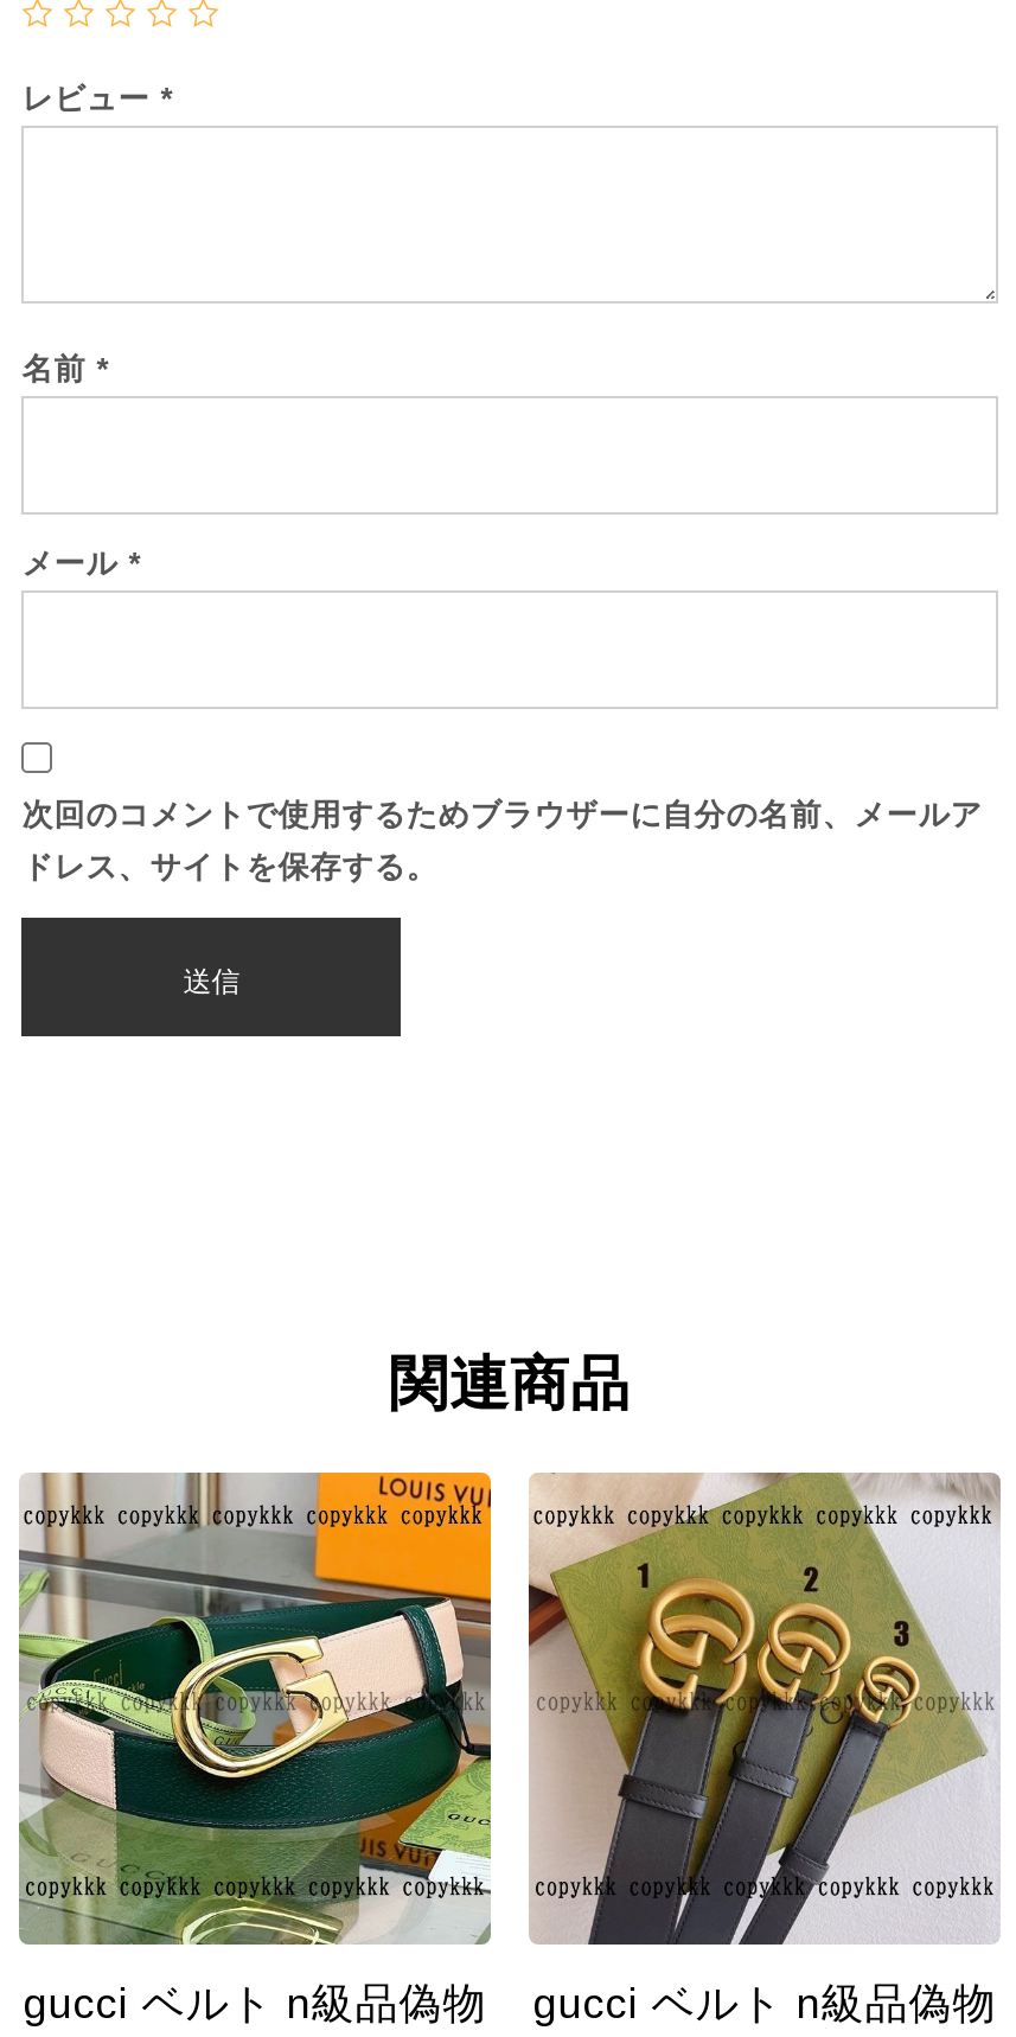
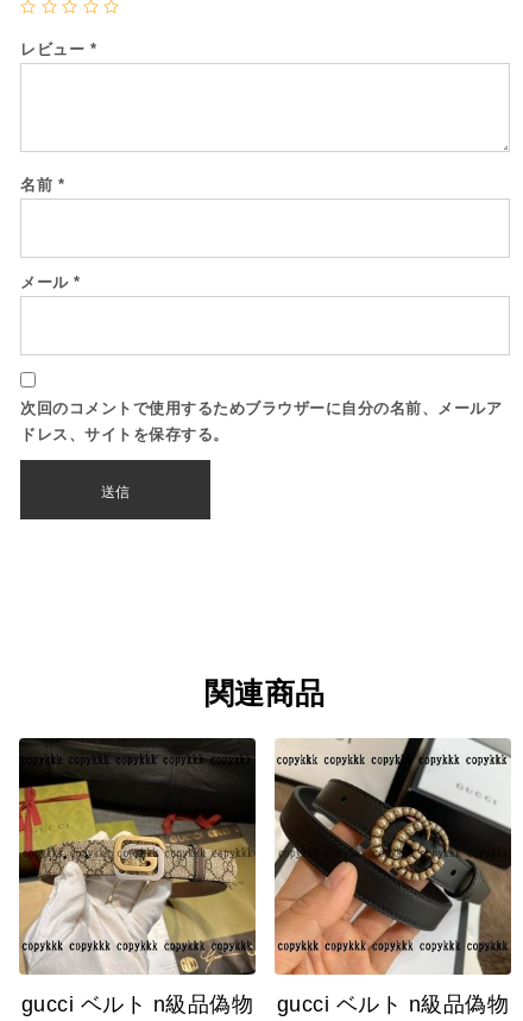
[17,1470,493,1947] [image] -> [18,737,257,976] [image]
[526,1470,1001,1947] [image] -> [273,737,512,976] [image]

